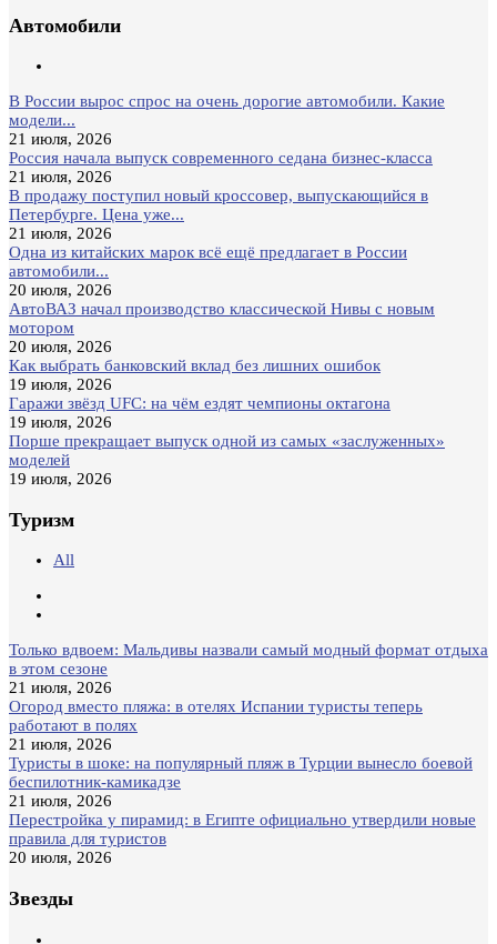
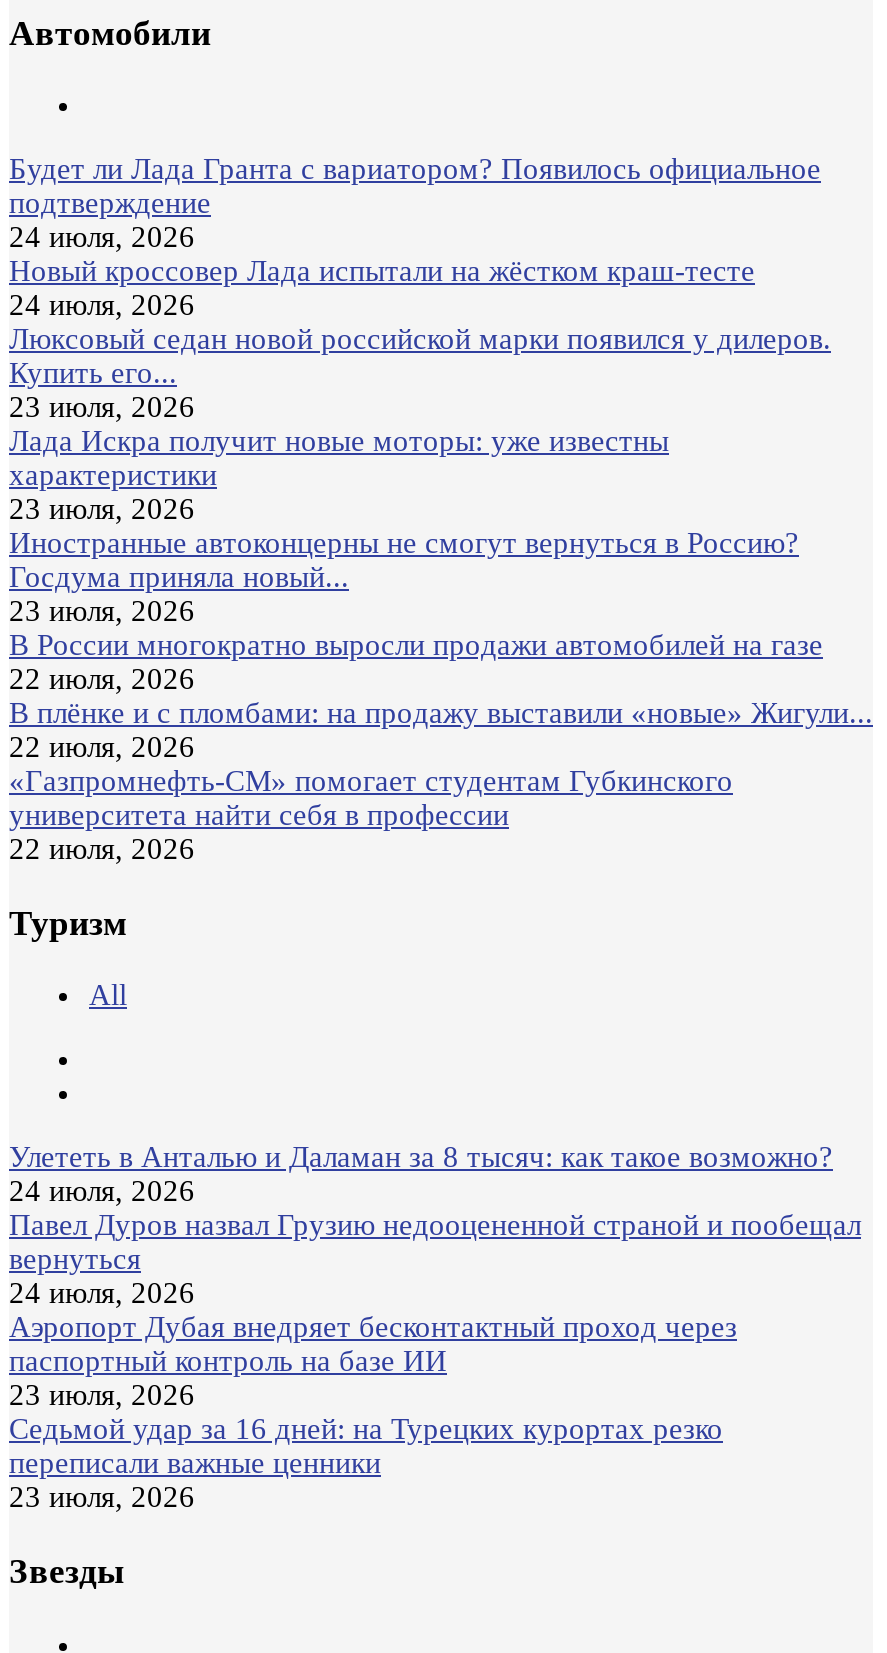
[9,93,445,488] В России вырос спрос на очень дорогие автомобили. Какие | модели... | 21 июля, 2026 | Россия начала выпуск современного седана бизнес-класса | 21 июля, 2026 | В продажу поступил новый кроссовер, выпускающийся в | Петербурге. Цена уже... | 21 июля, 2026 | Одна из китайских марок всё ещё предлагает в России | автомобили... | 20 июля, 2026 | АвтоВАЗ начал производство классической Нивы с новым | мотором | 20 июля, 2026 | Как выбрать банковский вклад без лишних ошибок | 19 июля, 2026 | Гаражи звёзд UFC: на чём ездят чемпионы октагона | 19 июля, 2026 | Порше прекращает выпуск одной из самых «заслуженных» | моделей | 19 июля, 2026 -> [9,154,873,866] Будет ли Лада Гранта с вариатором? Появилось официальное | подтверждение | 24 июля, 2026 | Новый кроссовер Лада испытали на жёстком краш-тесте | 24 июля, 2026 | Люксовый седан новой российской марки появился у дилеров. | Купить его... | 23 июля, 2026 | Лада Искра получит новые моторы: уже известны | характеристики | 23 июля, 2026 | Иностранные автоконцерны не смогут вернуться в Россию? | Госдума приняла новый... | 23 июля, 2026 | В России многократно выросли продажи автомобилей на газе | 22 июля, 2026 | В плёнке и с пломбами: на продажу выставили «новые» Жигули... | 22 июля, 2026 | «Газпромнефть-СМ» помогает студентам Губкинского | университета найти себя в профессии | 22 июля, 2026
[9,641,488,867] Только вдвоем: Мальдивы назвали самый модный формат отдыха | в этом сезоне | 21 июля, 2026 | Огород вместо пляжа: в отелях Испании туристы теперь | работают в полях | 21 июля, 2026 | Туристы в шоке: на популярный пляж в Турции вынесло боевой | беспилотник-камикадзе | 21 июля, 2026 | Перестройка у пирамид: в Египте официально утвердили новые | правила для туристов | 20 июля, 2026 -> [9,1142,861,1514] Улететь в Анталью и Даламан за 8 тысяч: как такое возможно? | 24 июля, 2026 | Павел Дуров назвал Грузию недооцененной страной и пообещал | вернуться | 24 июля, 2026 | Аэропорт Дубая внедряет бесконтактный проход через | паспортный контроль на базе ИИ | 23 июля, 2026 | Седьмой удар за 16 дней: на Турецких курортах резко | переписали важные ценники | 23 июля, 2026

